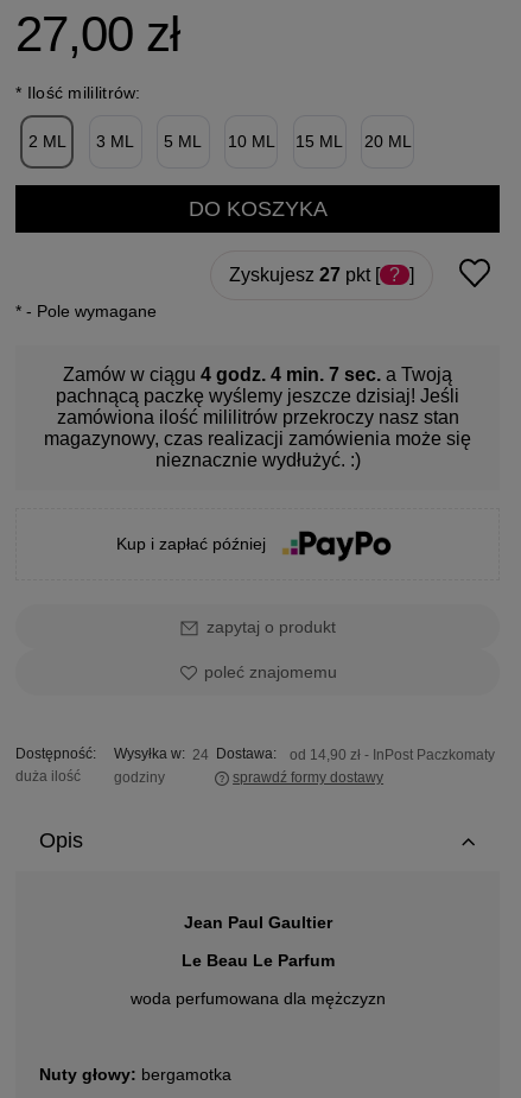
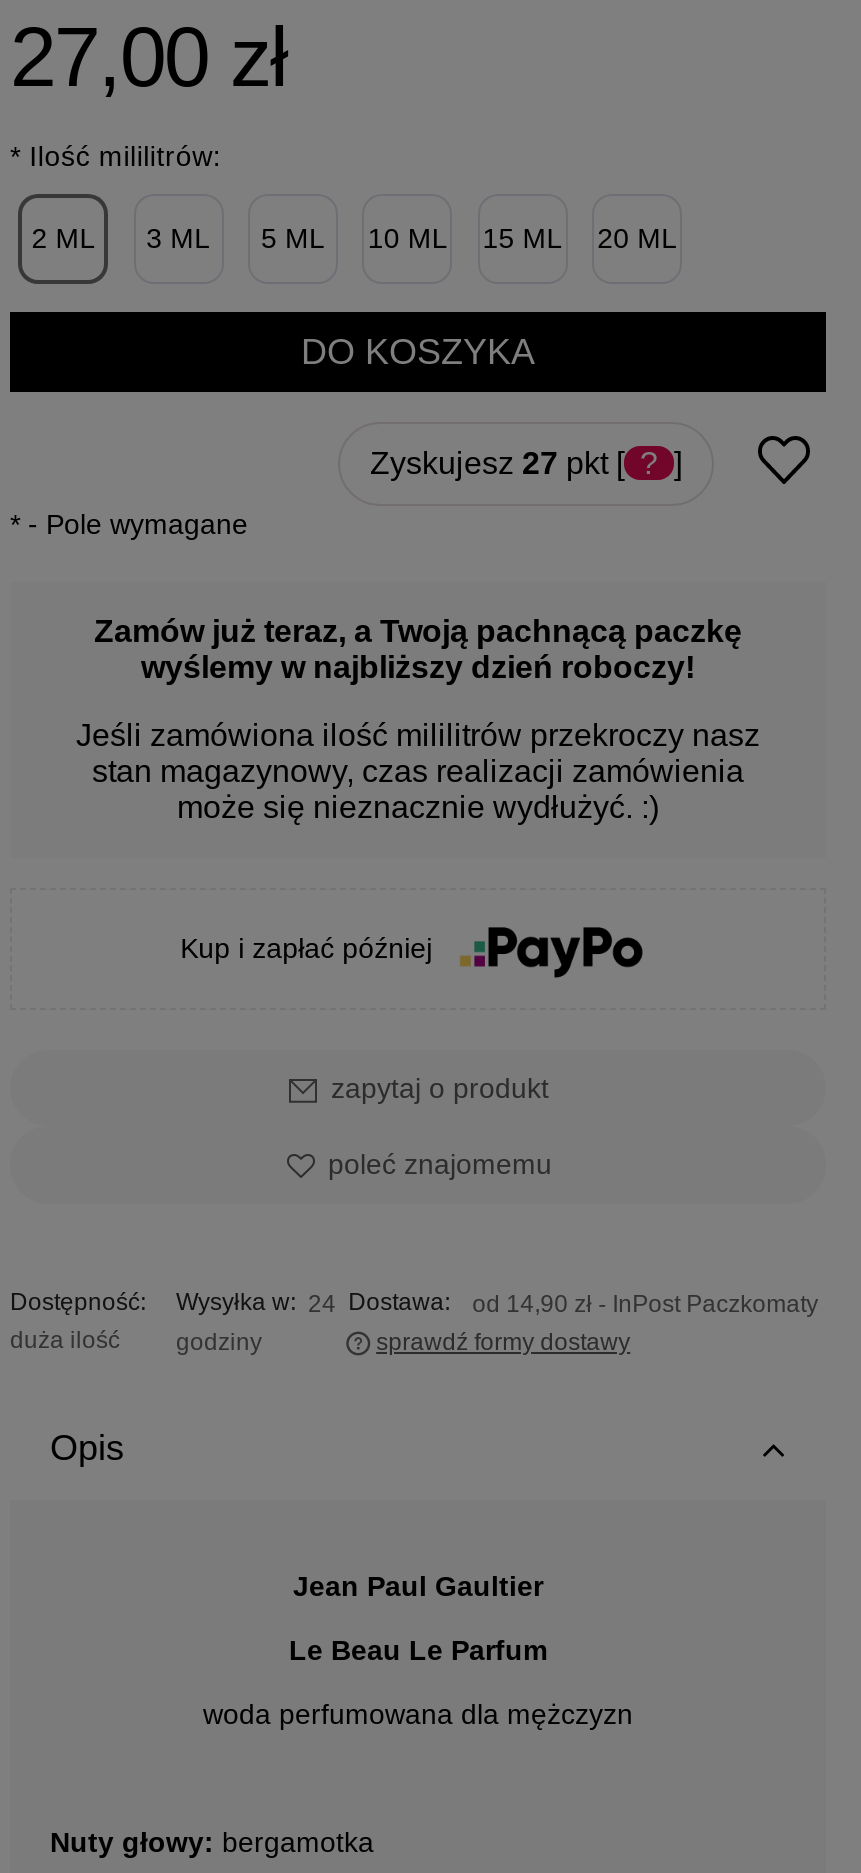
[44,364,471,470] Zamów w ciągu 4 godz. 4 min. 7 sec. a Twoją | pachnącą paczkę wyślemy jeszcze dzisiaj! Jeśli | zamówiona ilość mililitrów przekroczy nasz stan | magazynowy, czas realizacji zamówienia może się | nieznacznie wydłużyć. :) -> [76,614,760,824] Zamów już teraz, a Twoją pachnącą paczkę | wyślemy w najbliższy dzień roboczy! | Jeśli zamówiona ilość mililitrów przekroczy nasz | stan magazynowy, czas realizacji zamówienia | może się nieznacznie wydłużyć. :)

